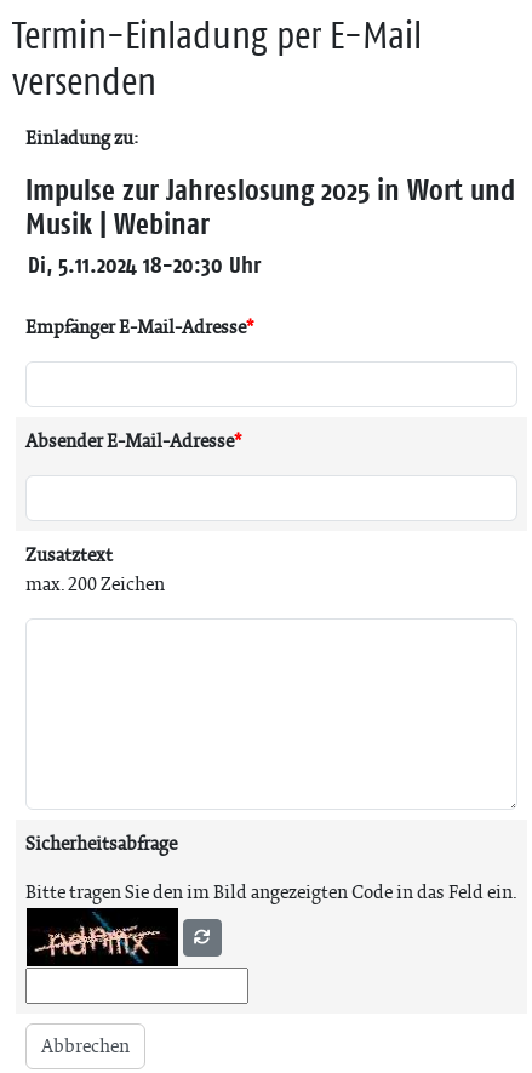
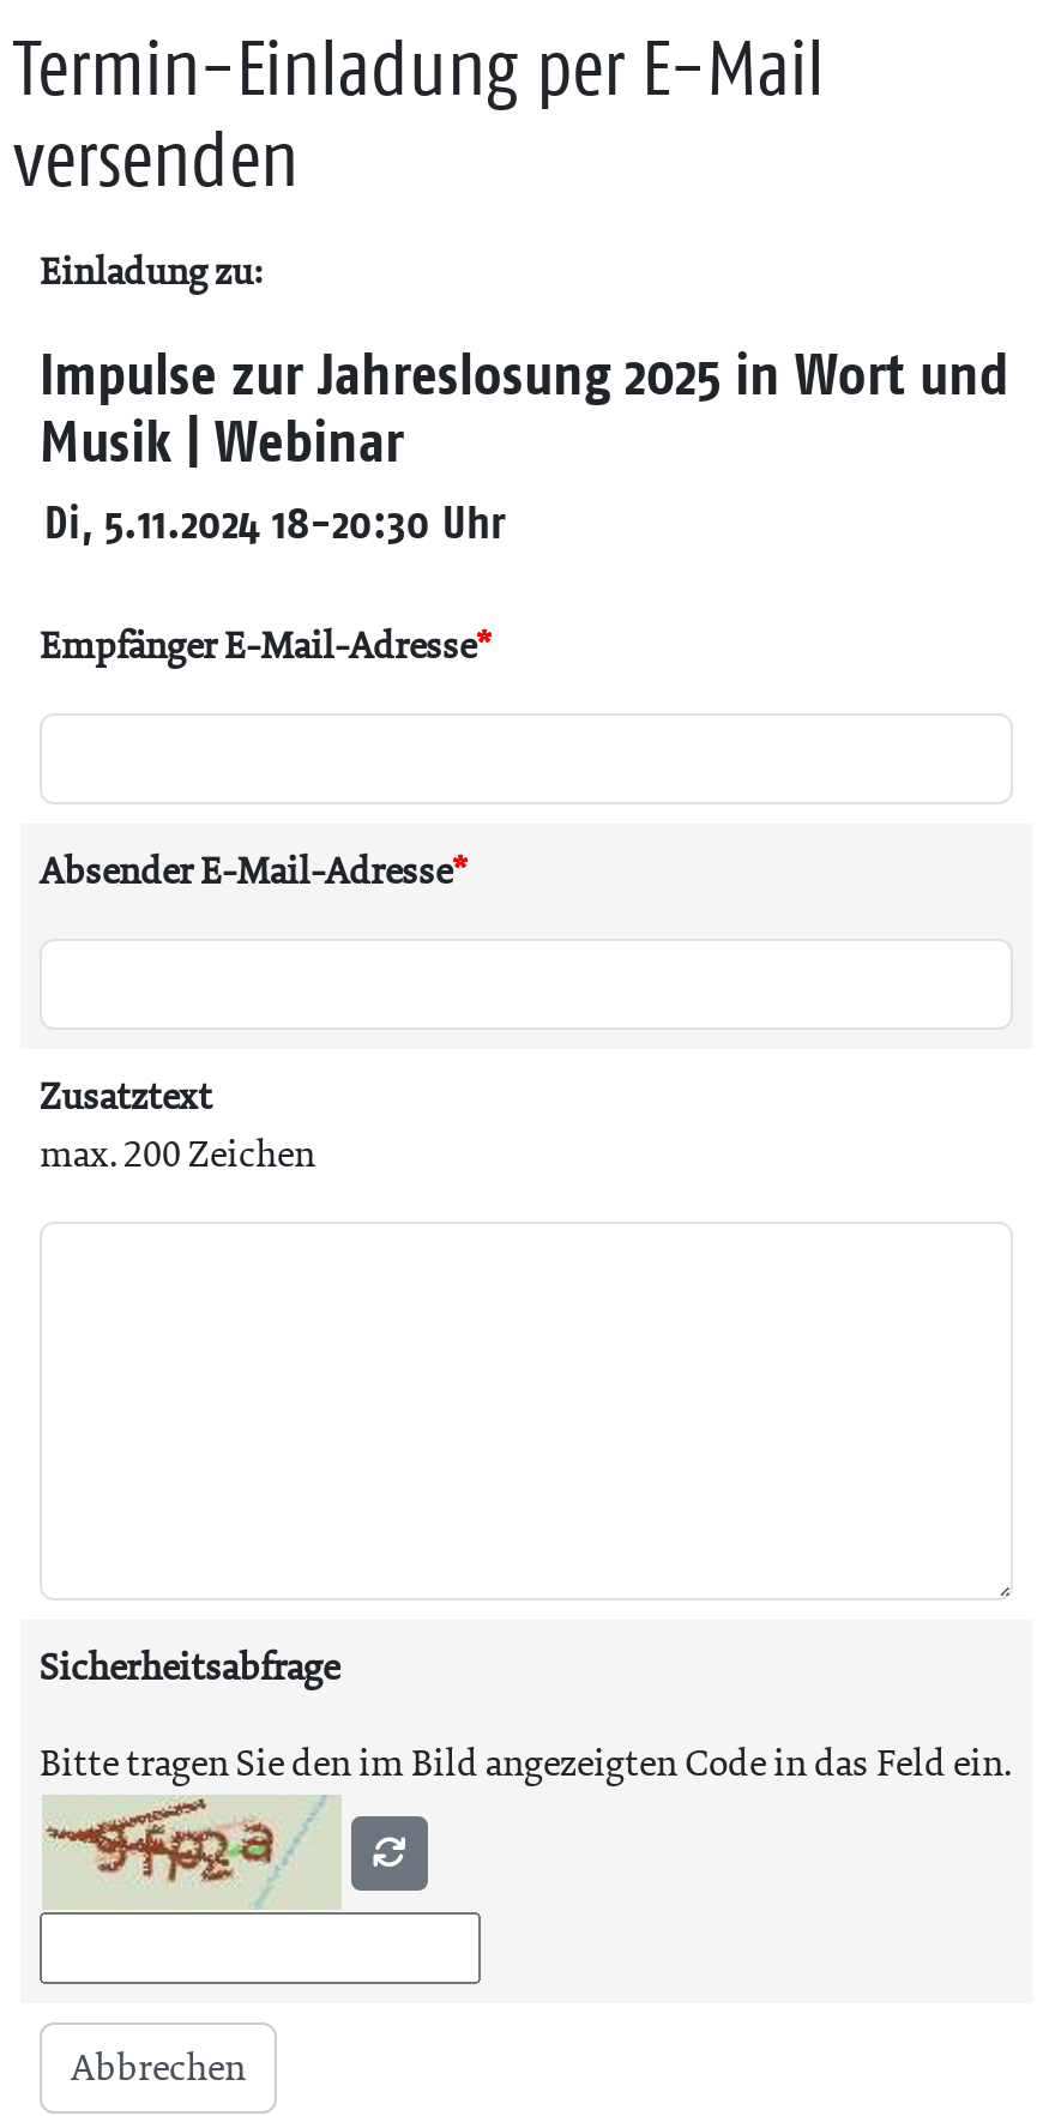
[25,908,179,968] [image] -> [42,1795,342,1912] [image]

